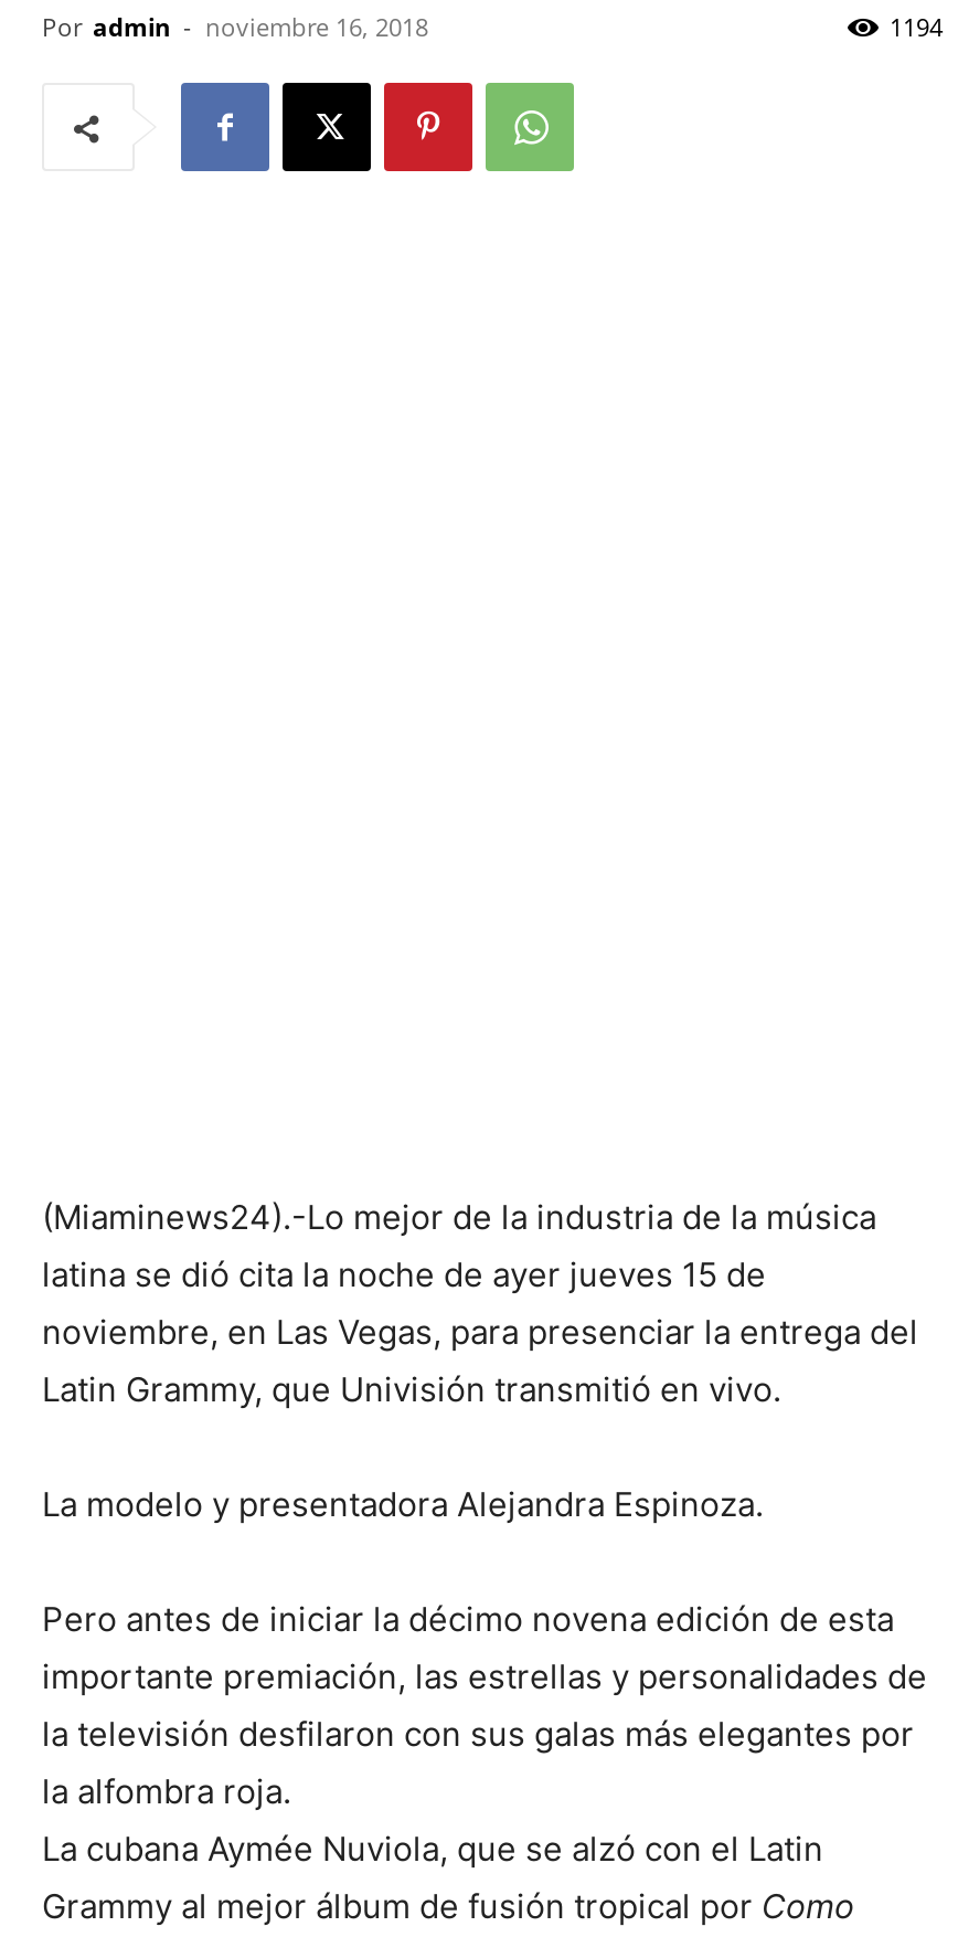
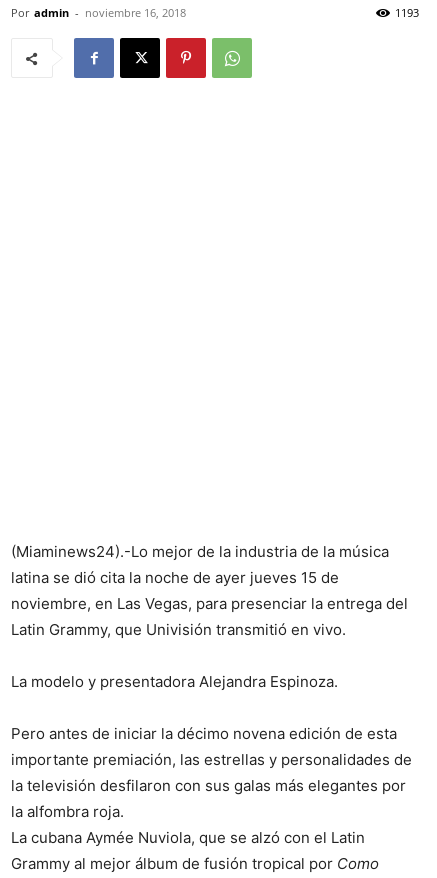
[890,10,943,43] 1194 -> [395,5,419,20] 1193

